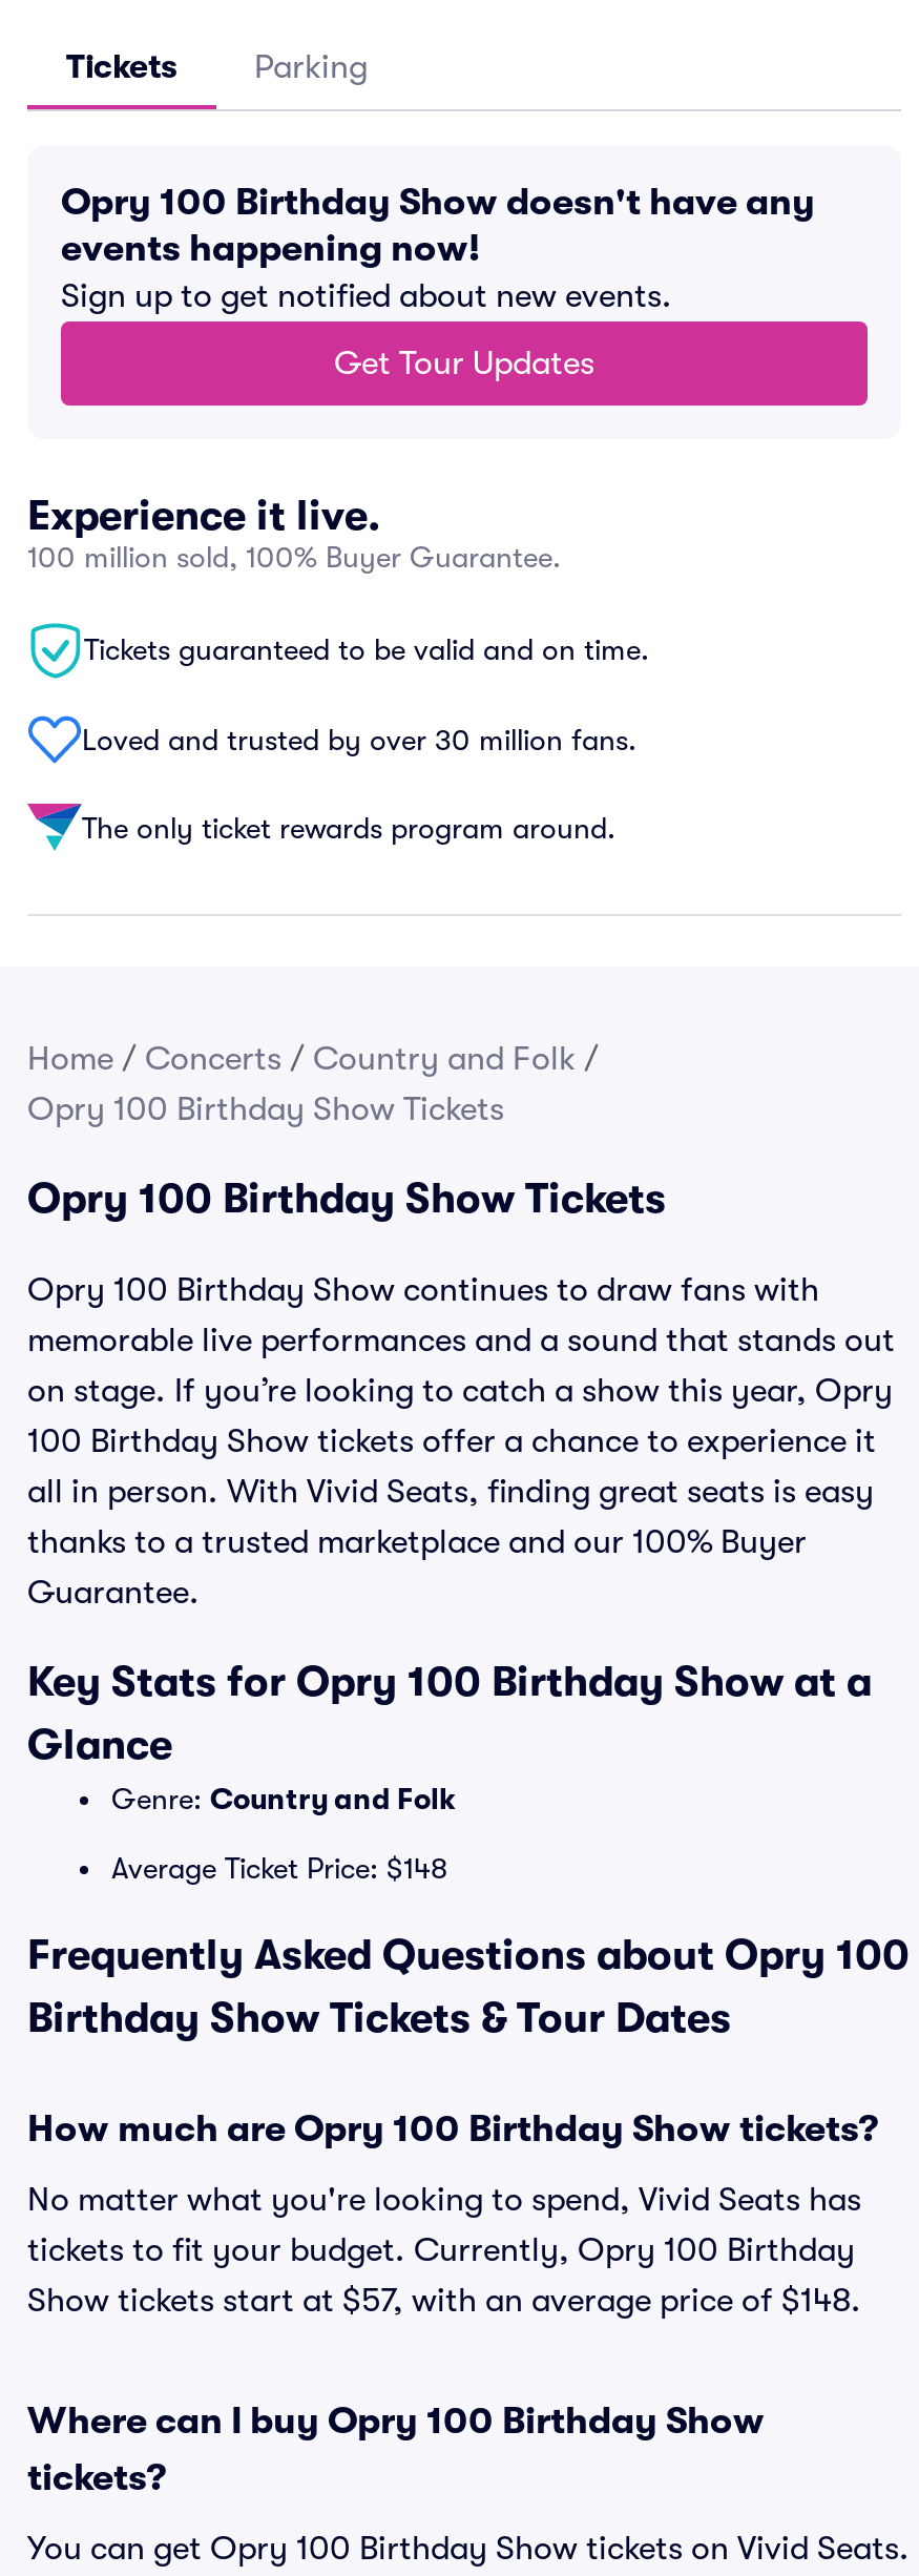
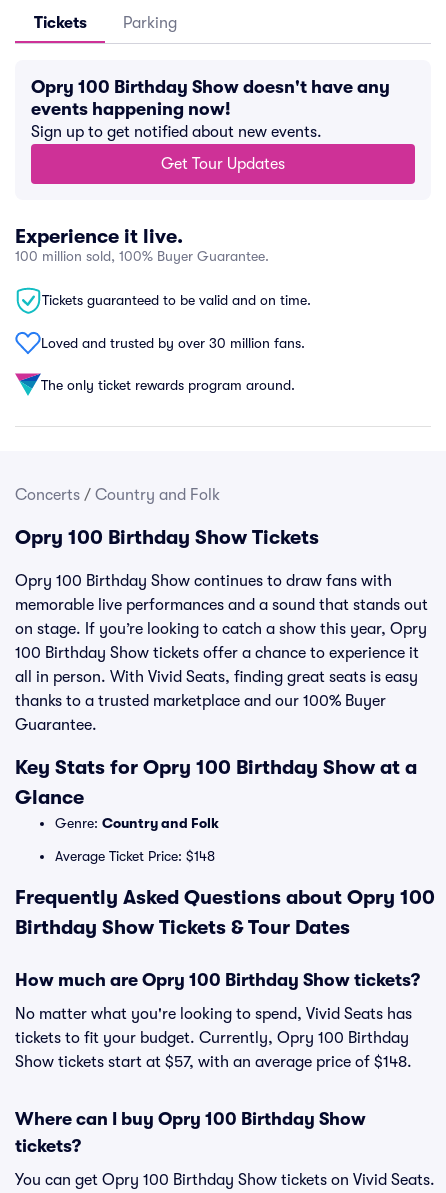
[27,1040,599,1128] Home / Concerts / Country and Folk / | Opry 100 Birthday Show Tickets -> [15,486,220,504] Concerts / Country and Folk

